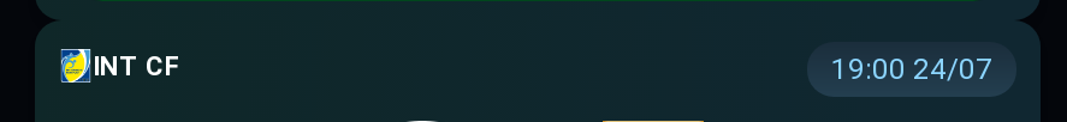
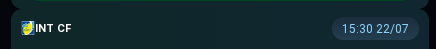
[831,52,992,85] 19:00 24/07 -> [342,22,409,36] 15:30 22/07

